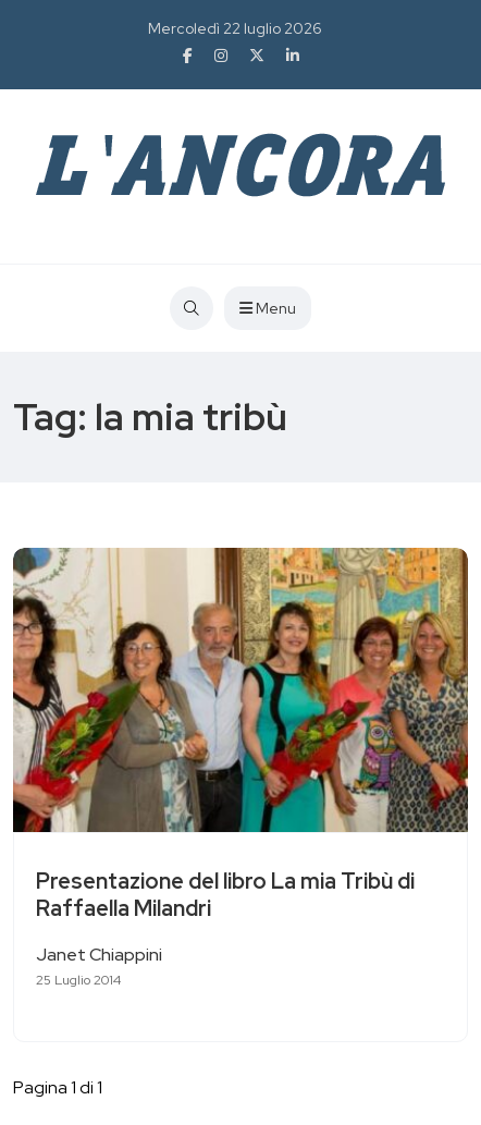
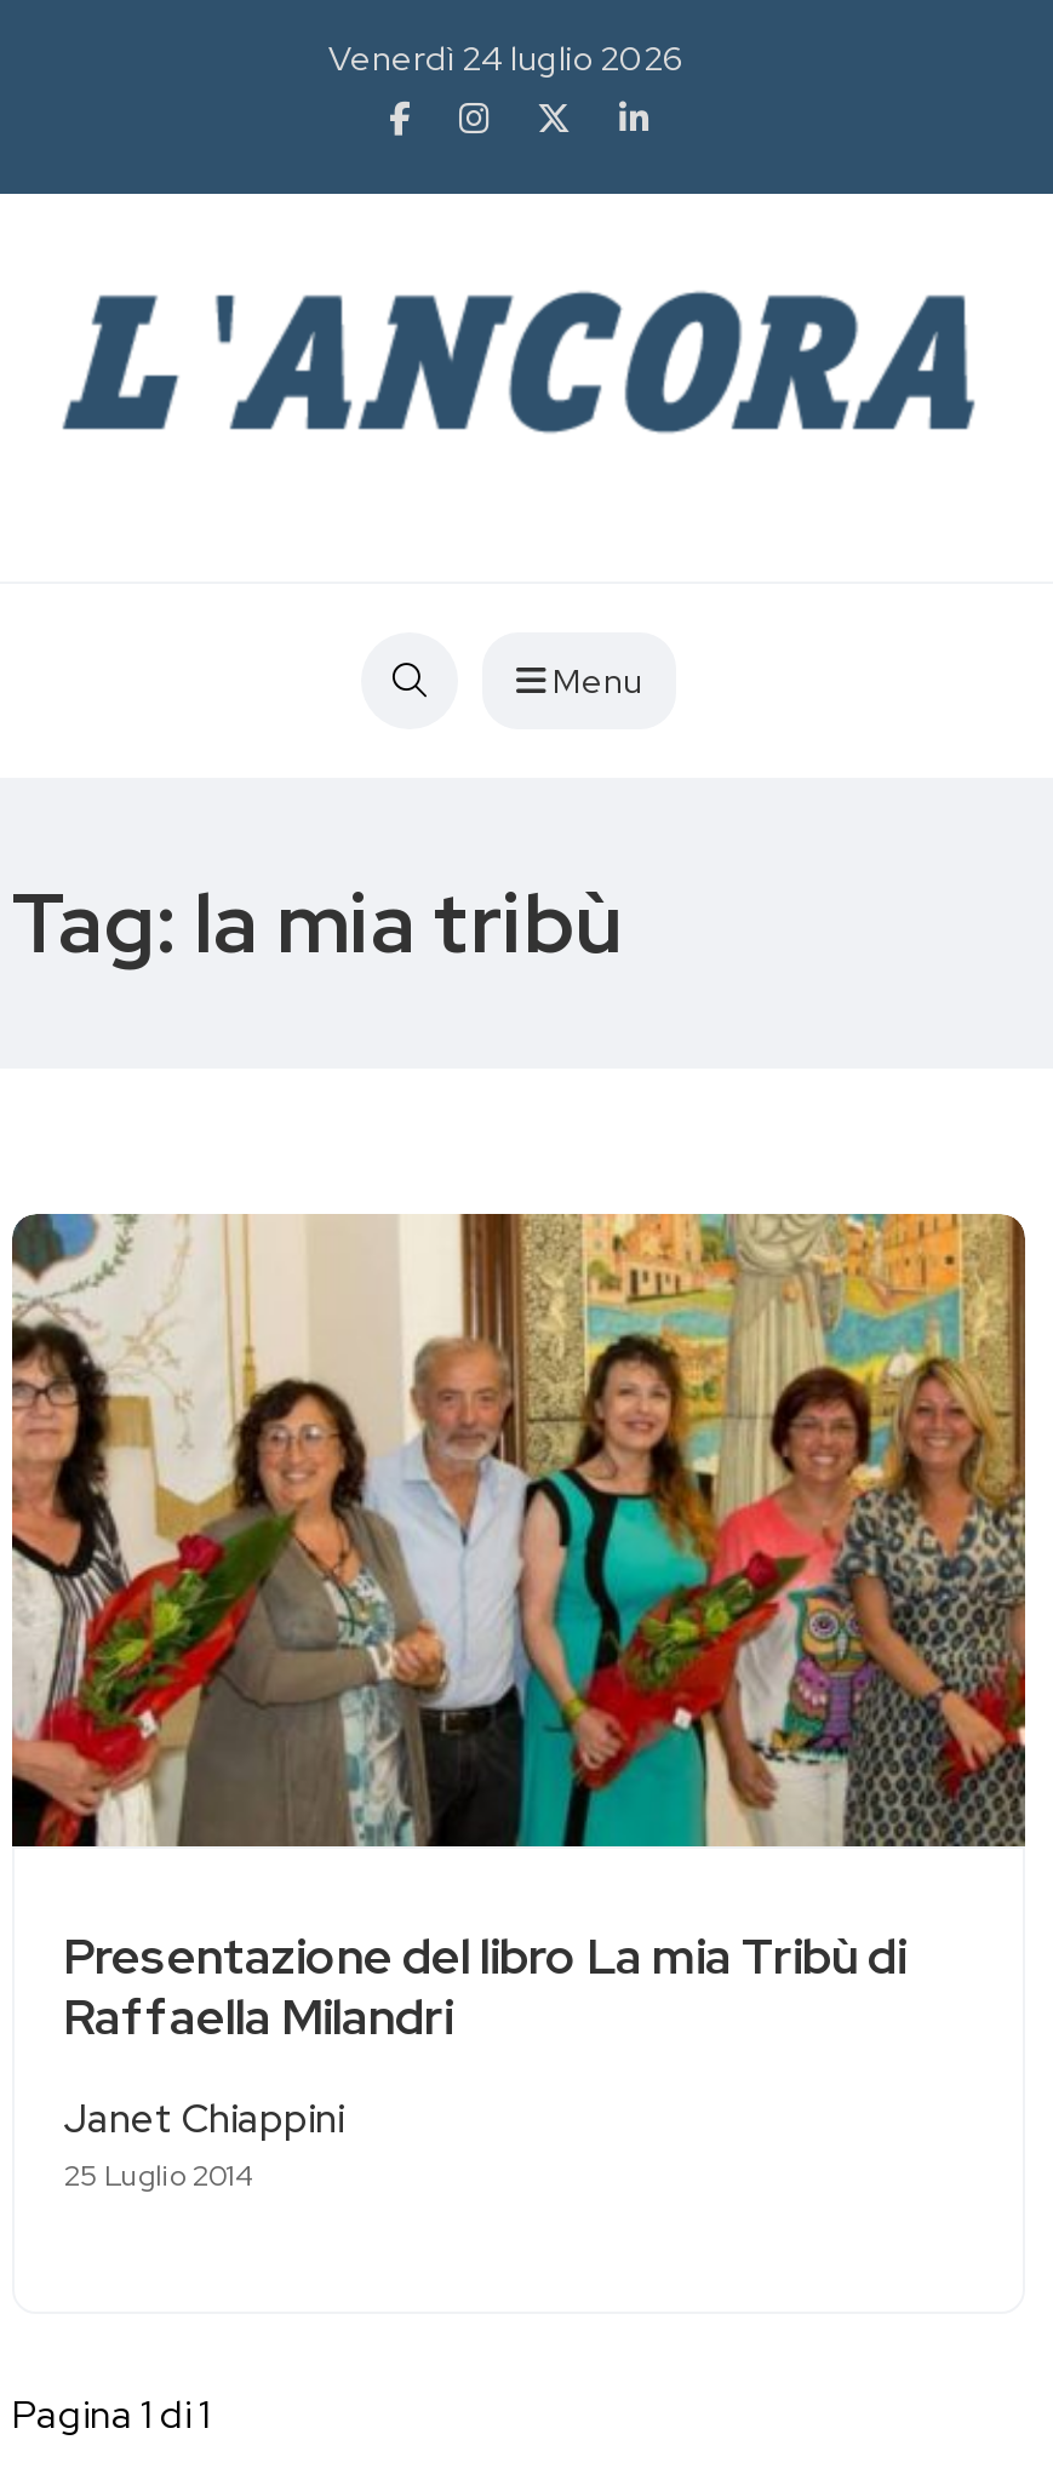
[148,19,322,38] Mercoledì 22 luglio 2026 -> [328,36,685,80] Venerdì 24 luglio 2026

